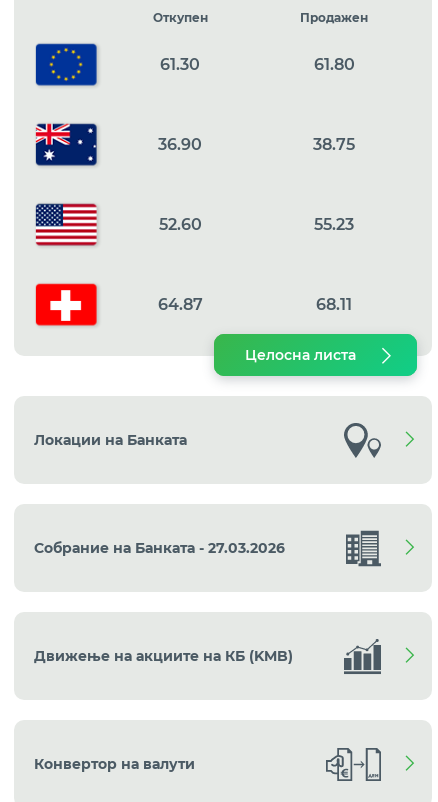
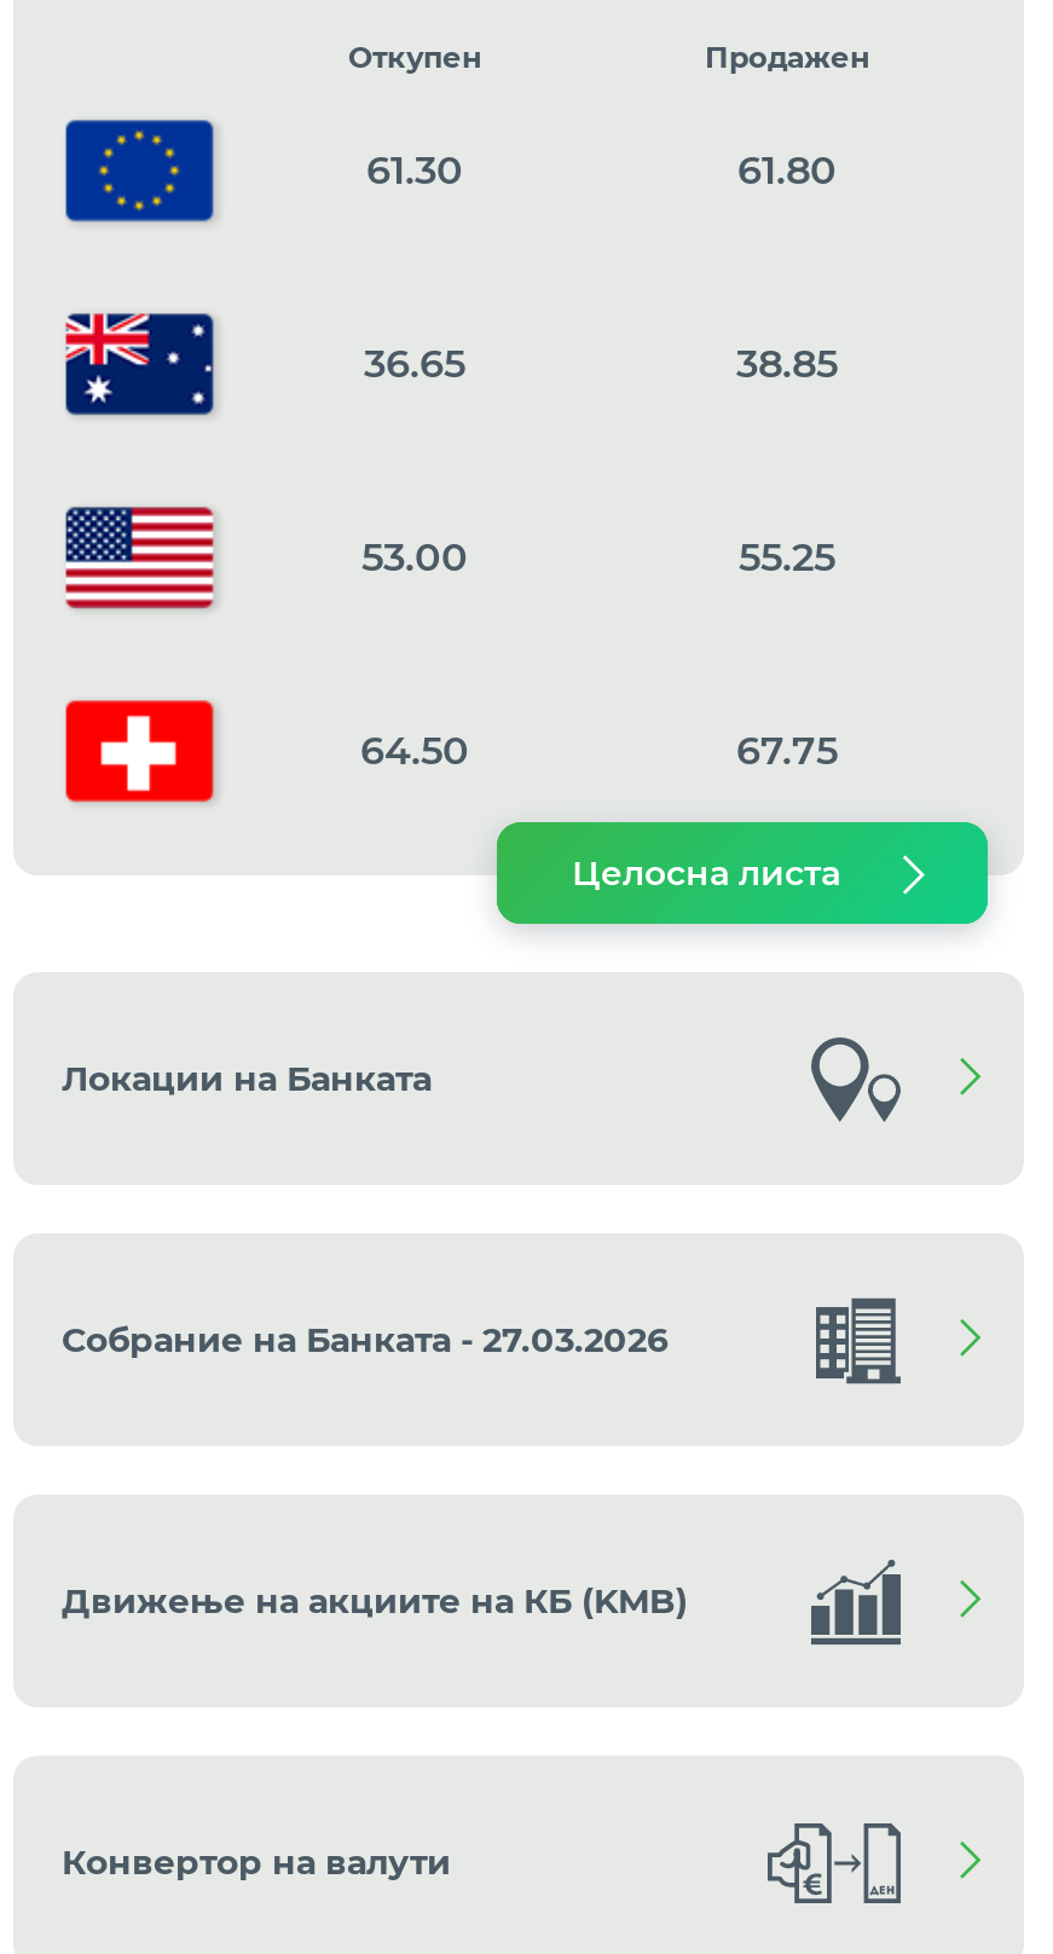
[158,135,202,154] 36.90 -> [364,341,465,387] 36.65
[313,135,355,154] 38.75 -> [736,341,838,387] 38.85
[158,215,201,234] 52.60 -> [361,534,468,580] 53.00
[314,215,354,234] 55.23 -> [739,534,835,580] 55.25
[157,295,202,314] 64.87 -> [360,728,469,774] 64.50
[316,295,352,314] 68.11 -> [736,728,838,774] 67.75

